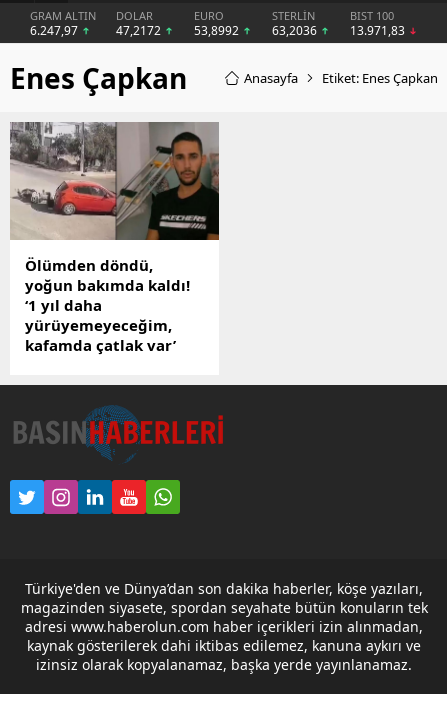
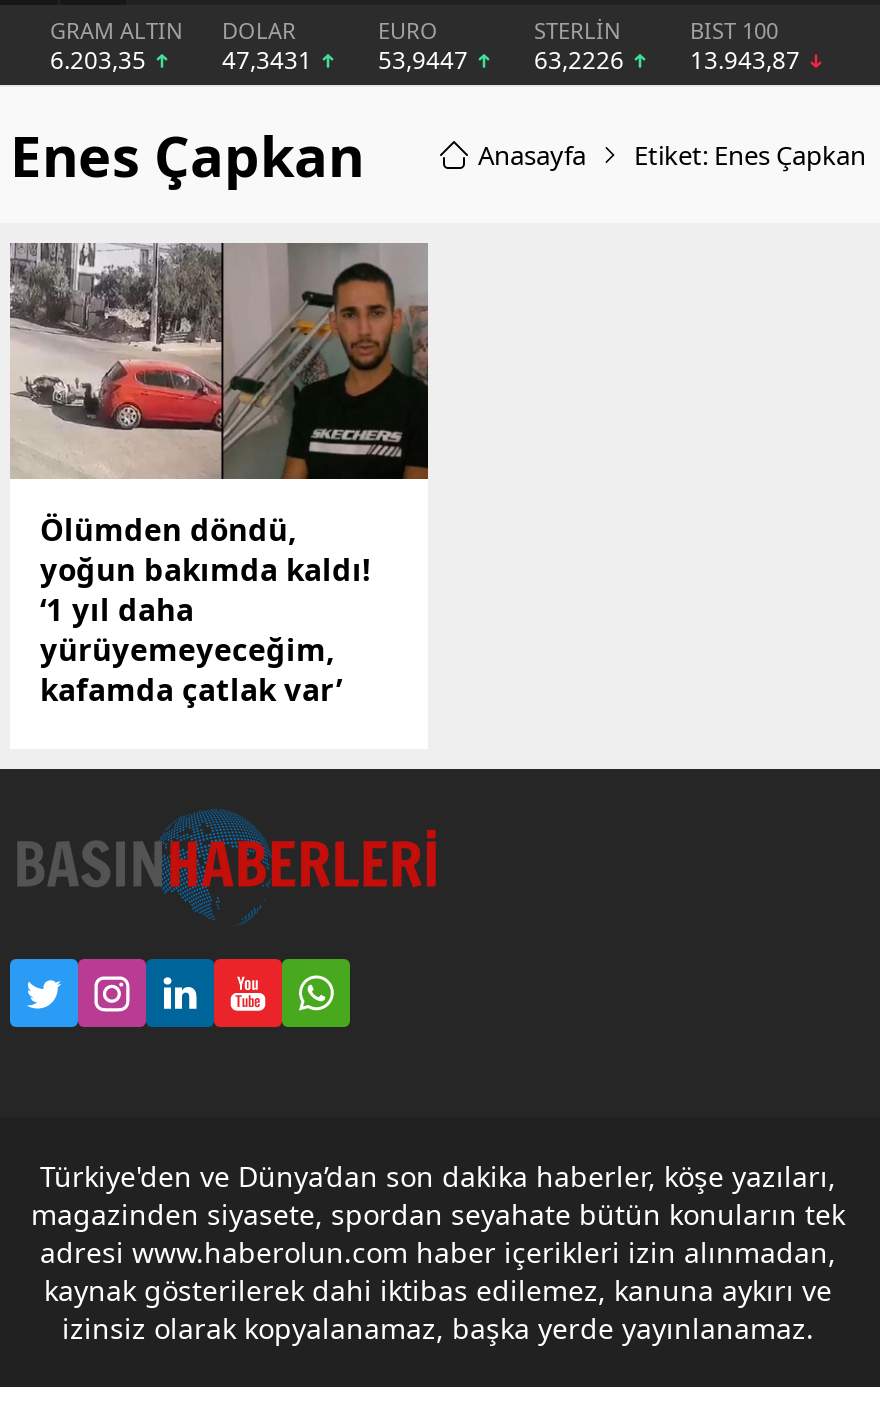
[30,22,81,39] 6.247,97 -> [50,43,152,77] 6.203,35
[116,22,164,39] 47,2172 -> [222,43,318,77] 47,3431
[194,22,242,39] 53,8992 -> [378,43,474,77] 53,9447
[272,22,320,39] 63,2036 -> [534,43,630,77] 63,2226
[350,22,408,39] 13.971,83 -> [690,43,806,77] 13.943,87

